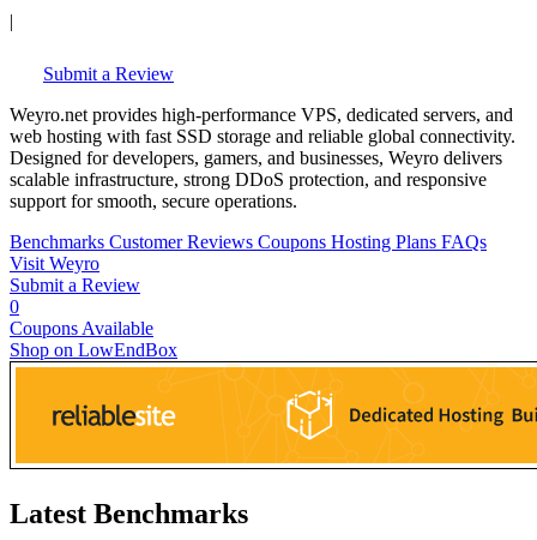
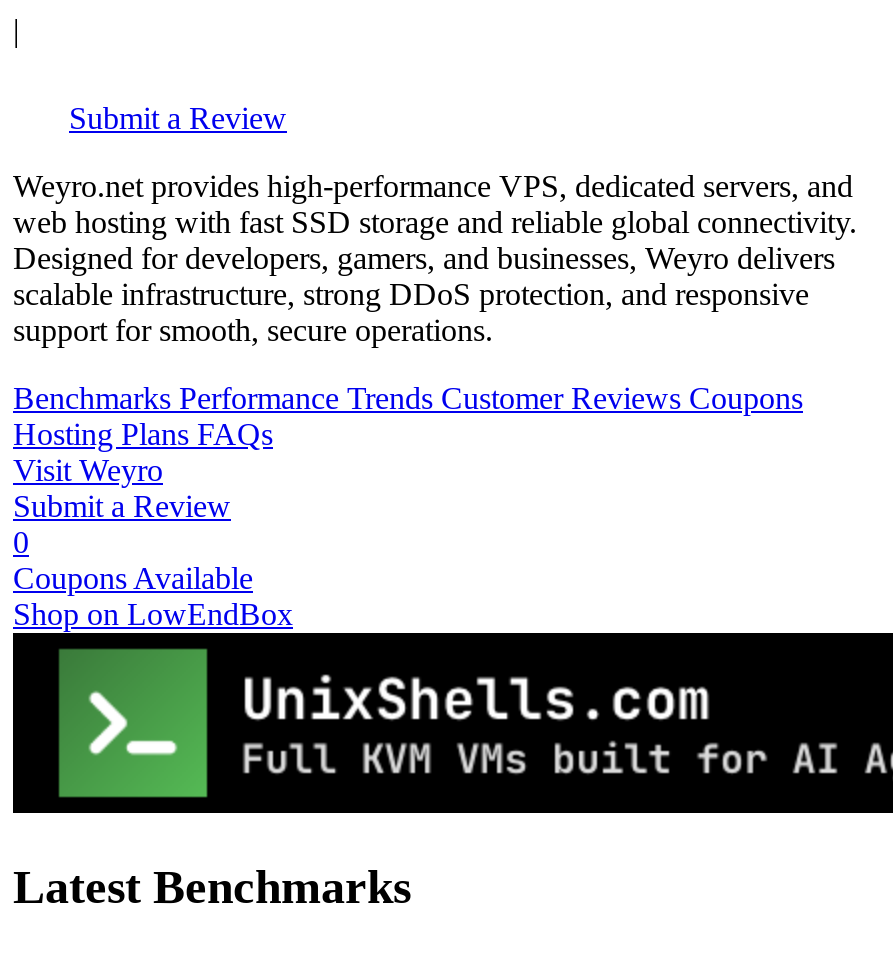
[10,231,487,252] Benchmarks Customer Reviews Coupons Hosting Plans FAQs -> [13,381,803,451] Benchmarks Performance Trends Customer Reviews Coupons | Hosting Plans FAQs
[10,361,533,469] [image] -> [13,633,887,813] [image]

